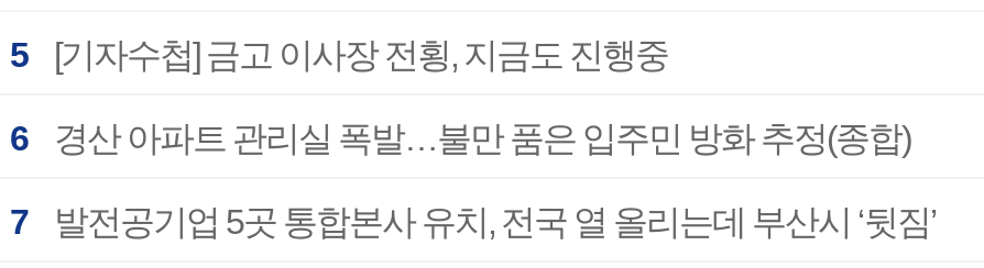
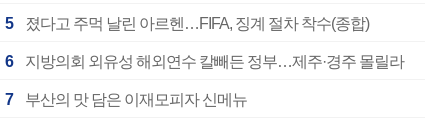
[54,36,668,74] [기자수첩] 금고 이사장 전횡, 지금도 진행중 -> [25,15,369,32] 졌다고 주먹 날린 아르헨…FIFA, 징계 절차 착수(종합)
[54,120,910,157] 경산 아파트 관리실 폭발…불만 품은 입주민 방화 추정(종합) -> [25,53,404,70] 지방의회 외유성 해외연수 칼빼든 정부…제주·경주 몰릴라
[54,203,937,241] 발전공기업 5곳 통합본사 유치, 전국 열 올리는데 부산시 ‘뒷짐’ -> [25,91,247,108] 부산의 맛 담은 이재모피자 신메뉴

